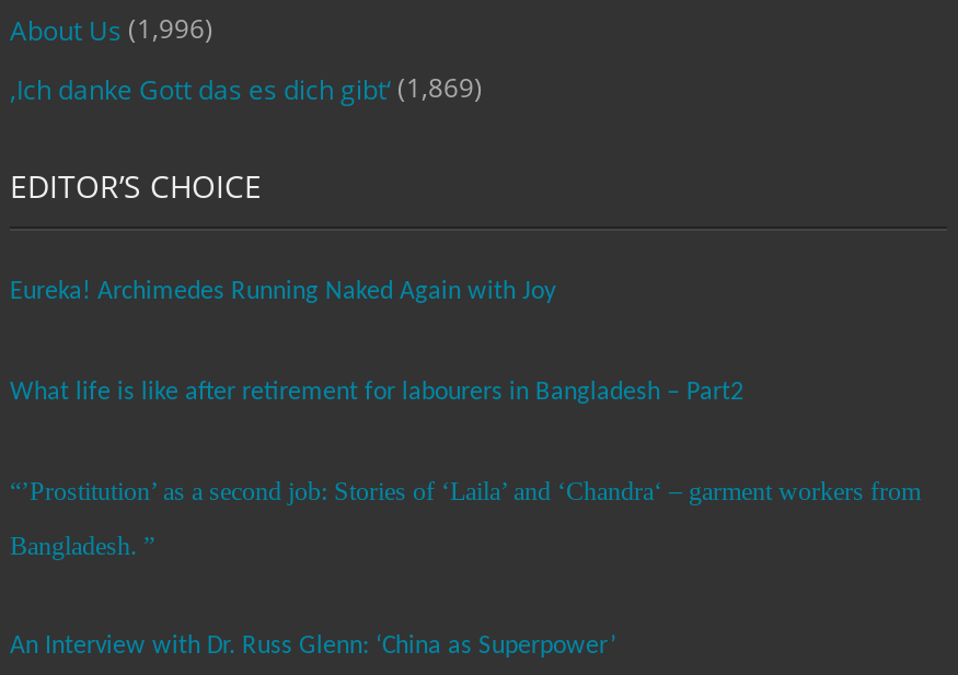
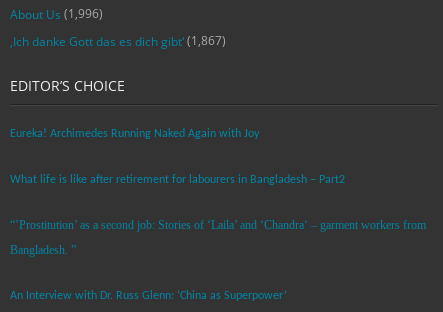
[10,69,483,108] ‚Ich danke Gott das es dich gibt‘ (1,869) -> [10,32,226,50] ‚Ich danke Gott das es dich gibt‘ (1,867)

